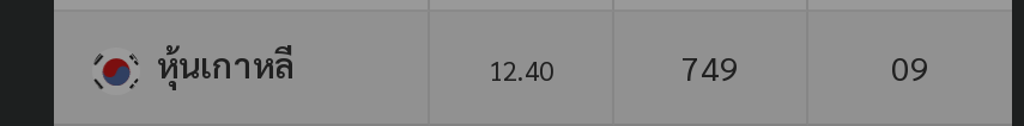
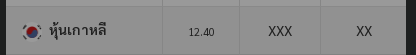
[681,45,929,87] 749 | 09 -> [268,21,371,39] XXX | XX

